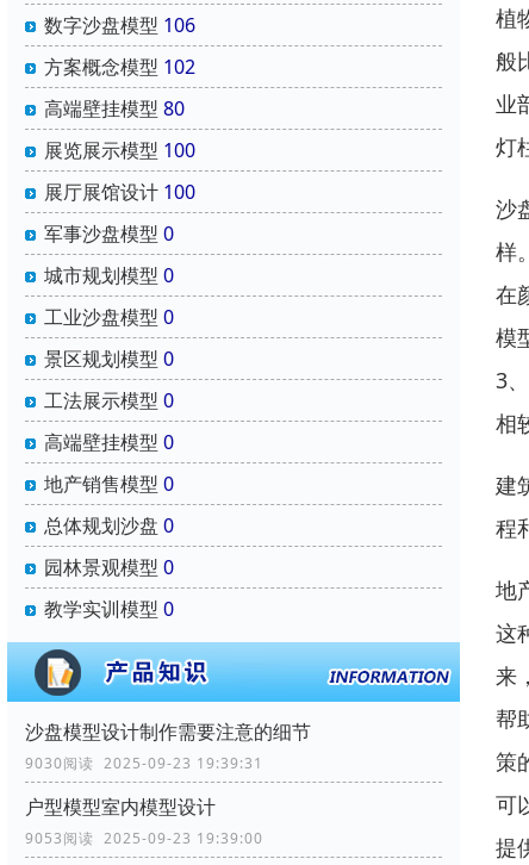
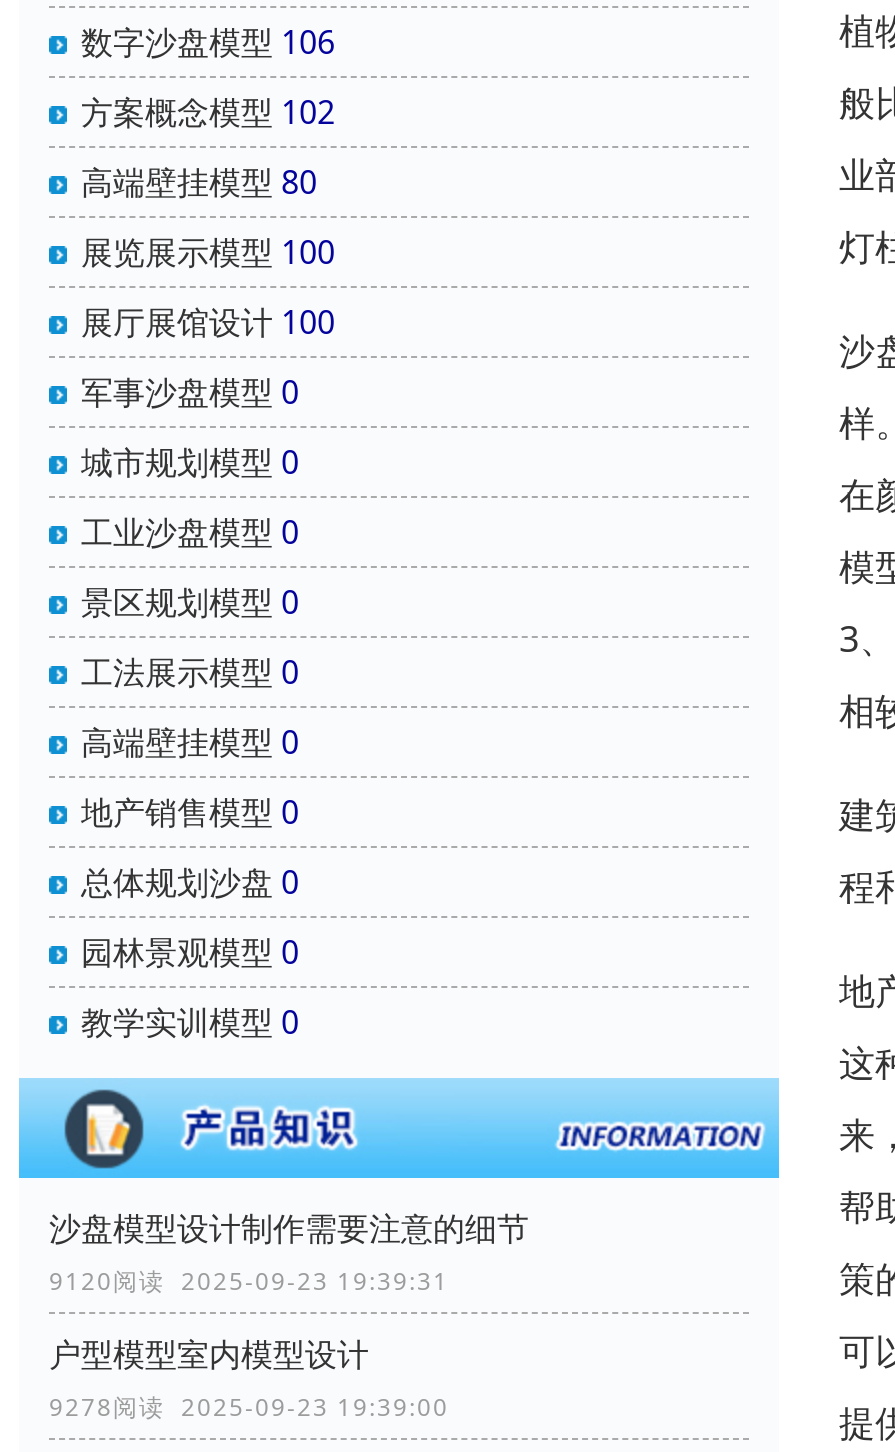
[25,753,263,773] 9030阅读 2025-09-23 19:39:31 -> [49,1264,449,1298] 9120阅读 2025-09-23 19:39:31
[25,828,263,849] 9053阅读 2025-09-23 19:39:00 -> [49,1390,449,1424] 9278阅读 2025-09-23 19:39:00

